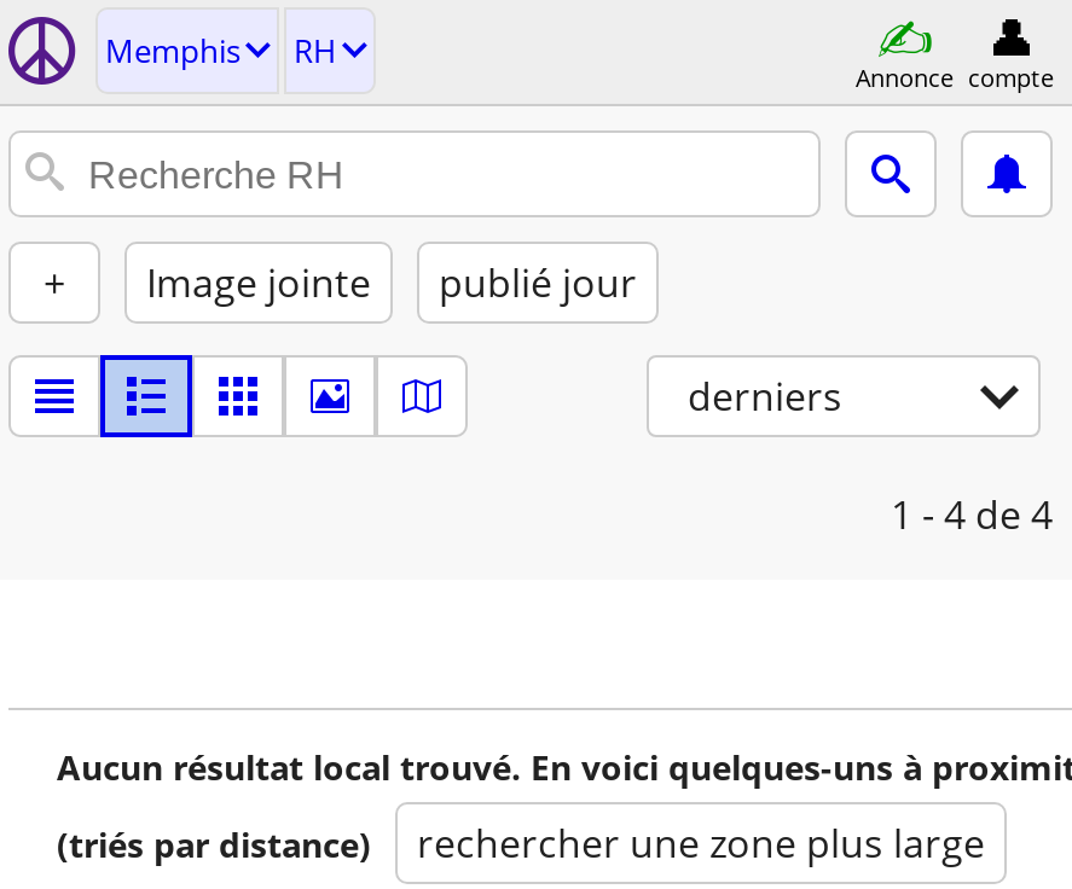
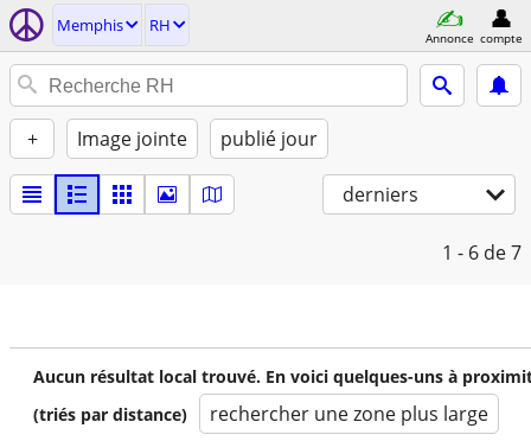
[891,488,1053,541] 1 - 4 de 4 -> [442,239,522,266] 1 - 6 de 7

